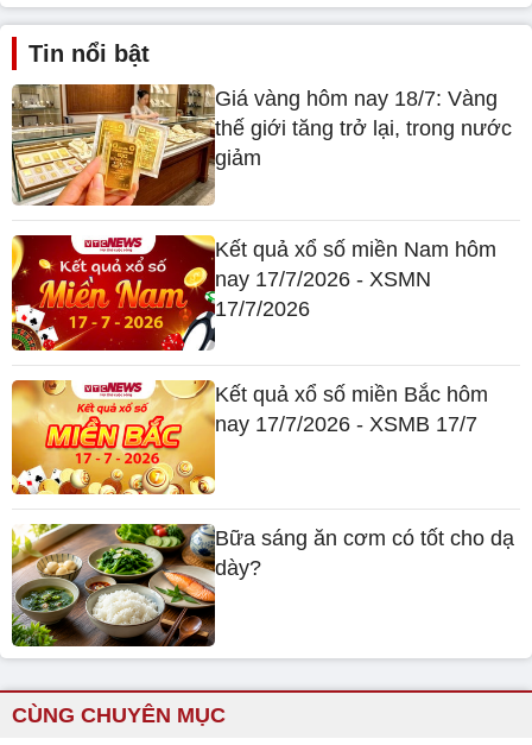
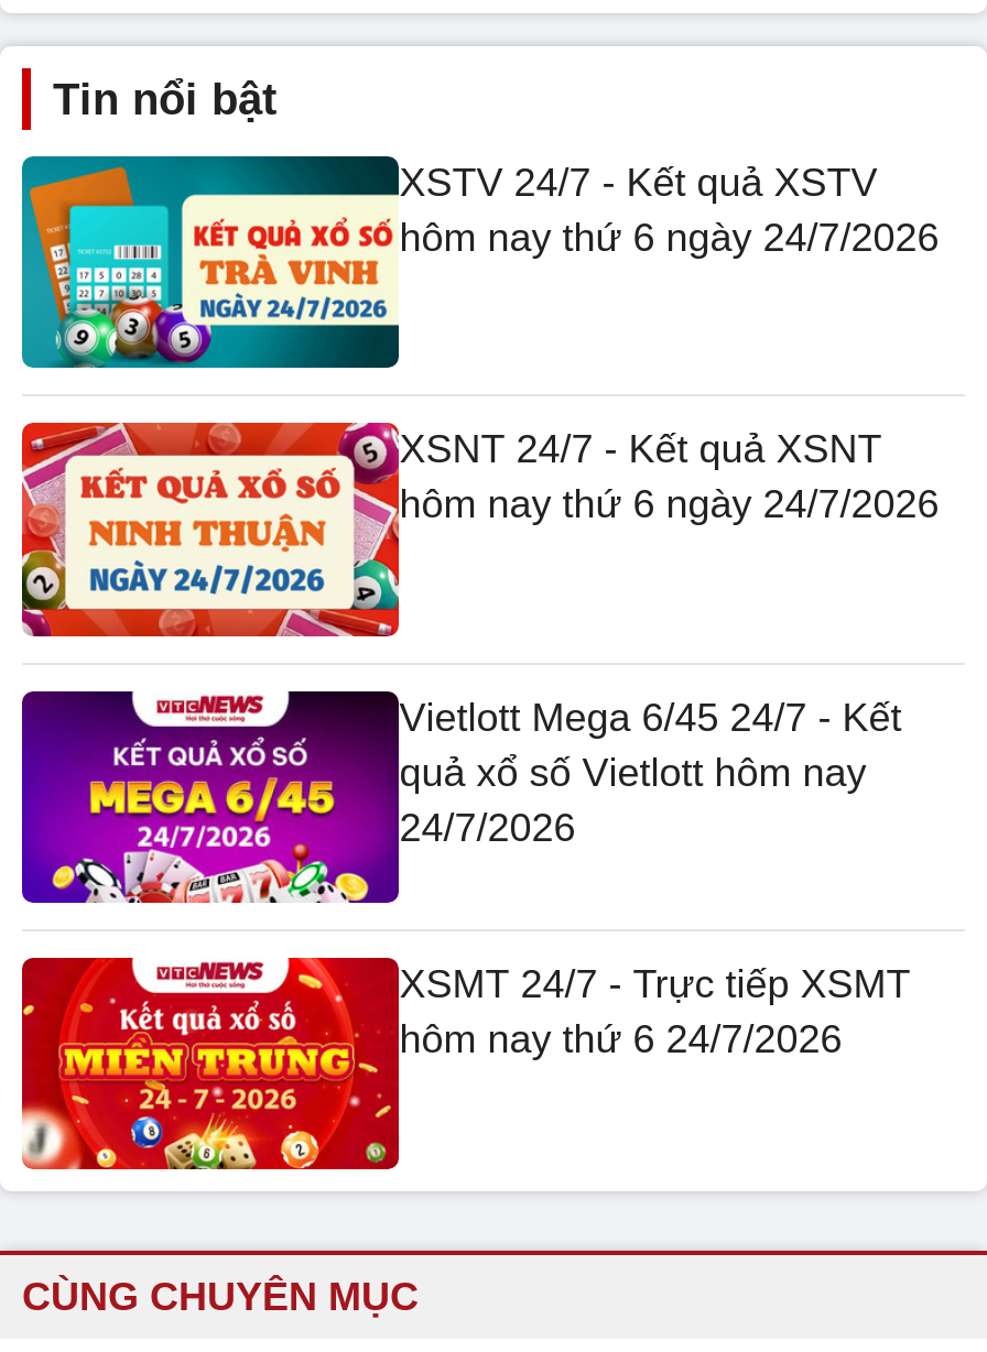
[11,83,512,207] [image] | Giá vàng hôm nay 18/7: Vàng | thế giới tăng trở lại, trong nước | giảm -> [20,154,939,370] [image] | XSTV 24/7 - Kết quả XSTV | hôm nay thứ 6 ngày 24/7/2026
[11,234,497,352] [image] | Kết quả xổ số miền Nam hôm | nay 17/7/2026 - XSMN | 17/7/2026 -> [20,421,939,639] [image] | XSNT 24/7 - Kết quả XSNT | hôm nay thứ 6 ngày 24/7/2026
[11,379,488,495] [image] | Kết quả xổ số miền Bắc hôm | nay 17/7/2026 - XSMB 17/7 -> [20,687,902,905] [image] | Vietlott Mega 6/45 24/7 - Kết | quả xổ số Vietlott hôm nay | 24/7/2026
[11,523,514,648] [image] | Bữa sáng ăn cơm có tốt cho dạ | dày? -> [20,953,910,1171] [image] | XSMT 24/7 - Trực tiếp XSMT | hôm nay thứ 6 24/7/2026

